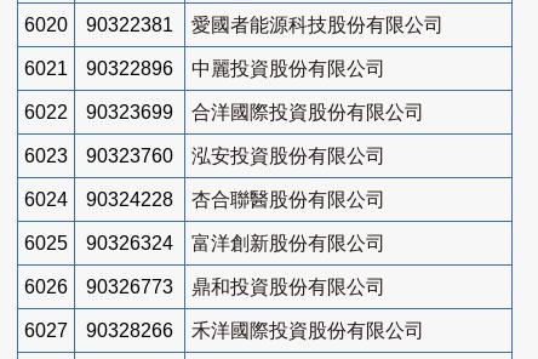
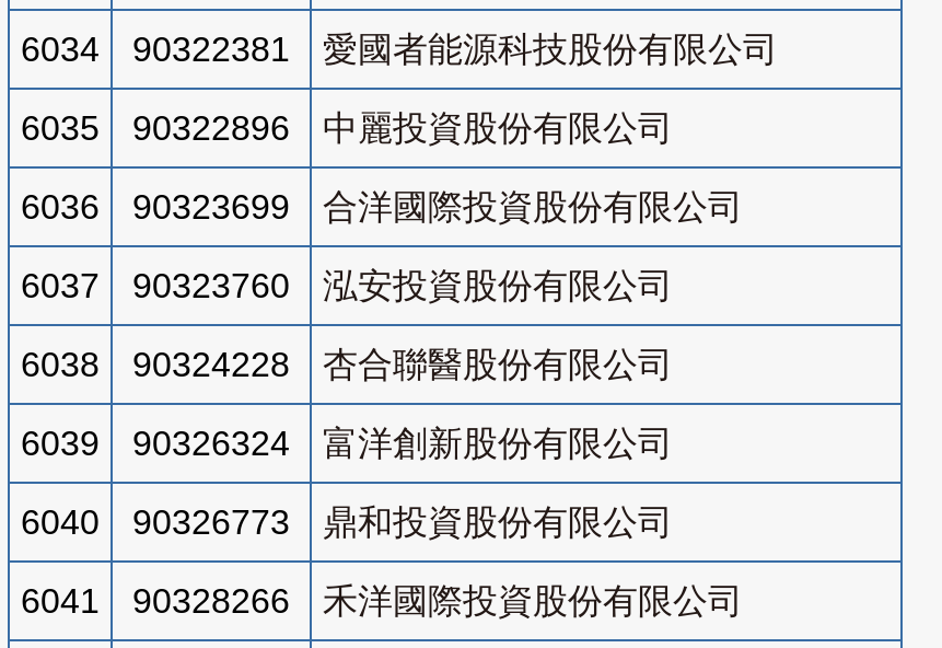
[24,14,443,35] 6020 90322381 愛國者能源科技股份有限公司 -> [21,30,778,68] 6034 90322381 愛國者能源科技股份有限公司
[24,58,385,79] 6021 90322896 中麗投資股份有限公司 -> [21,109,673,146] 6035 90322896 中麗投資股份有限公司
[24,102,424,122] 6022 90323699 合洋國際投資股份有限公司 -> [21,188,743,225] 6036 90323699 合洋國際投資股份有限公司
[24,145,385,166] 6023 90323760 泓安投資股份有限公司 -> [21,267,673,304] 6037 90323760 泓安投資股份有限公司
[24,189,385,210] 6024 90324228 杏合聯醫股份有限公司 -> [21,346,673,383] 6038 90324228 杏合聯醫股份有限公司
[24,233,385,253] 6025 90326324 富洋創新股份有限公司 -> [21,424,673,462] 6039 90326324 富洋創新股份有限公司
[24,276,385,297] 6026 90326773 鼎和投資股份有限公司 -> [21,503,673,541] 6040 90326773 鼎和投資股份有限公司
[24,320,424,341] 6027 90328266 禾洋國際投資股份有限公司 -> [21,582,743,619] 6041 90328266 禾洋國際投資股份有限公司

